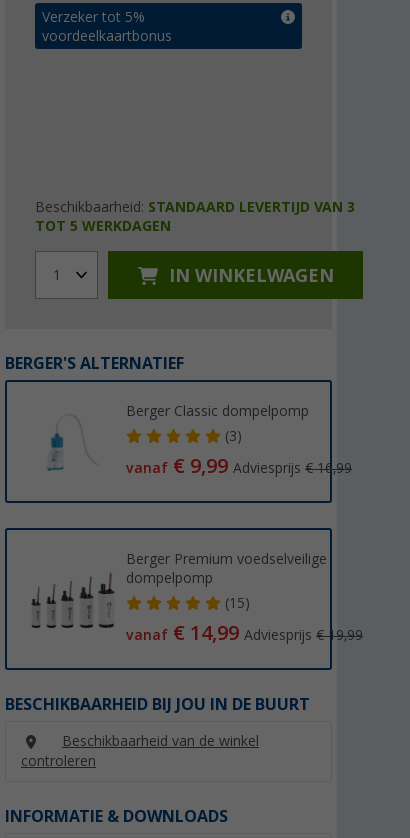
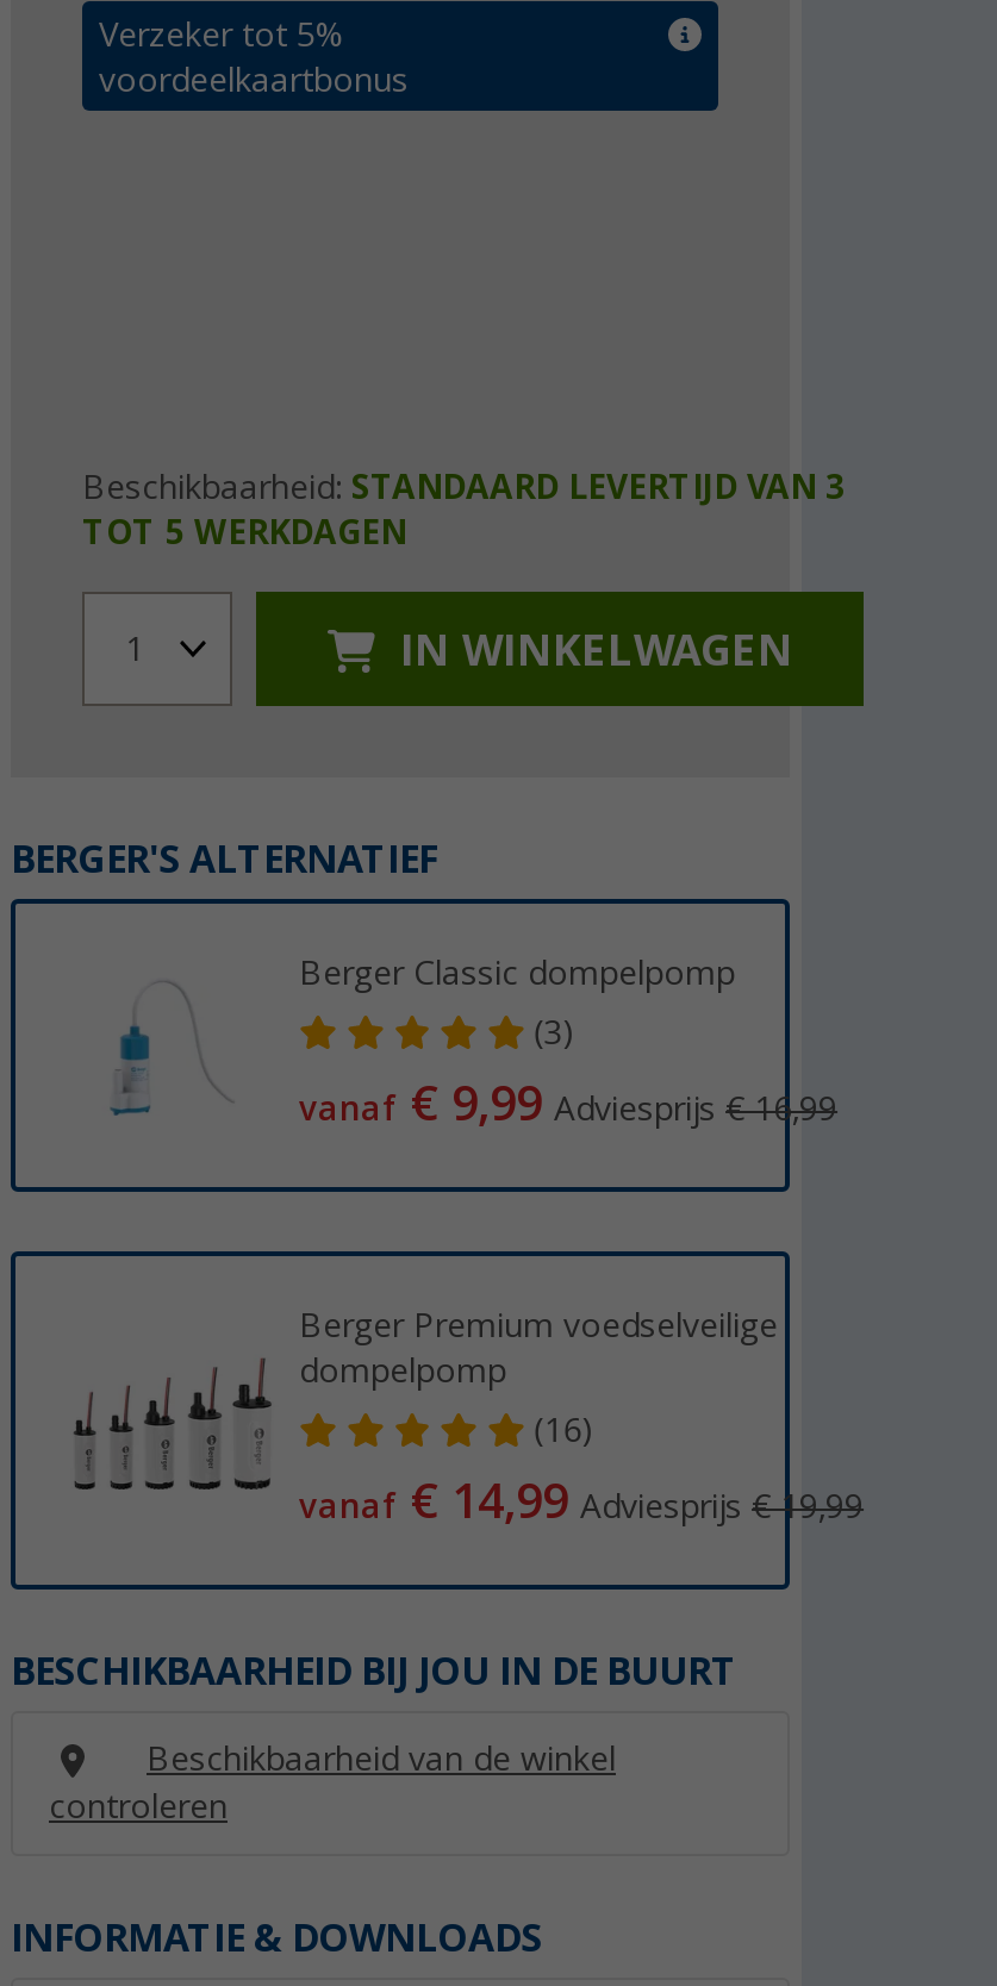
[225,595,250,611] (15) -> [534,1412,594,1450] (16)

